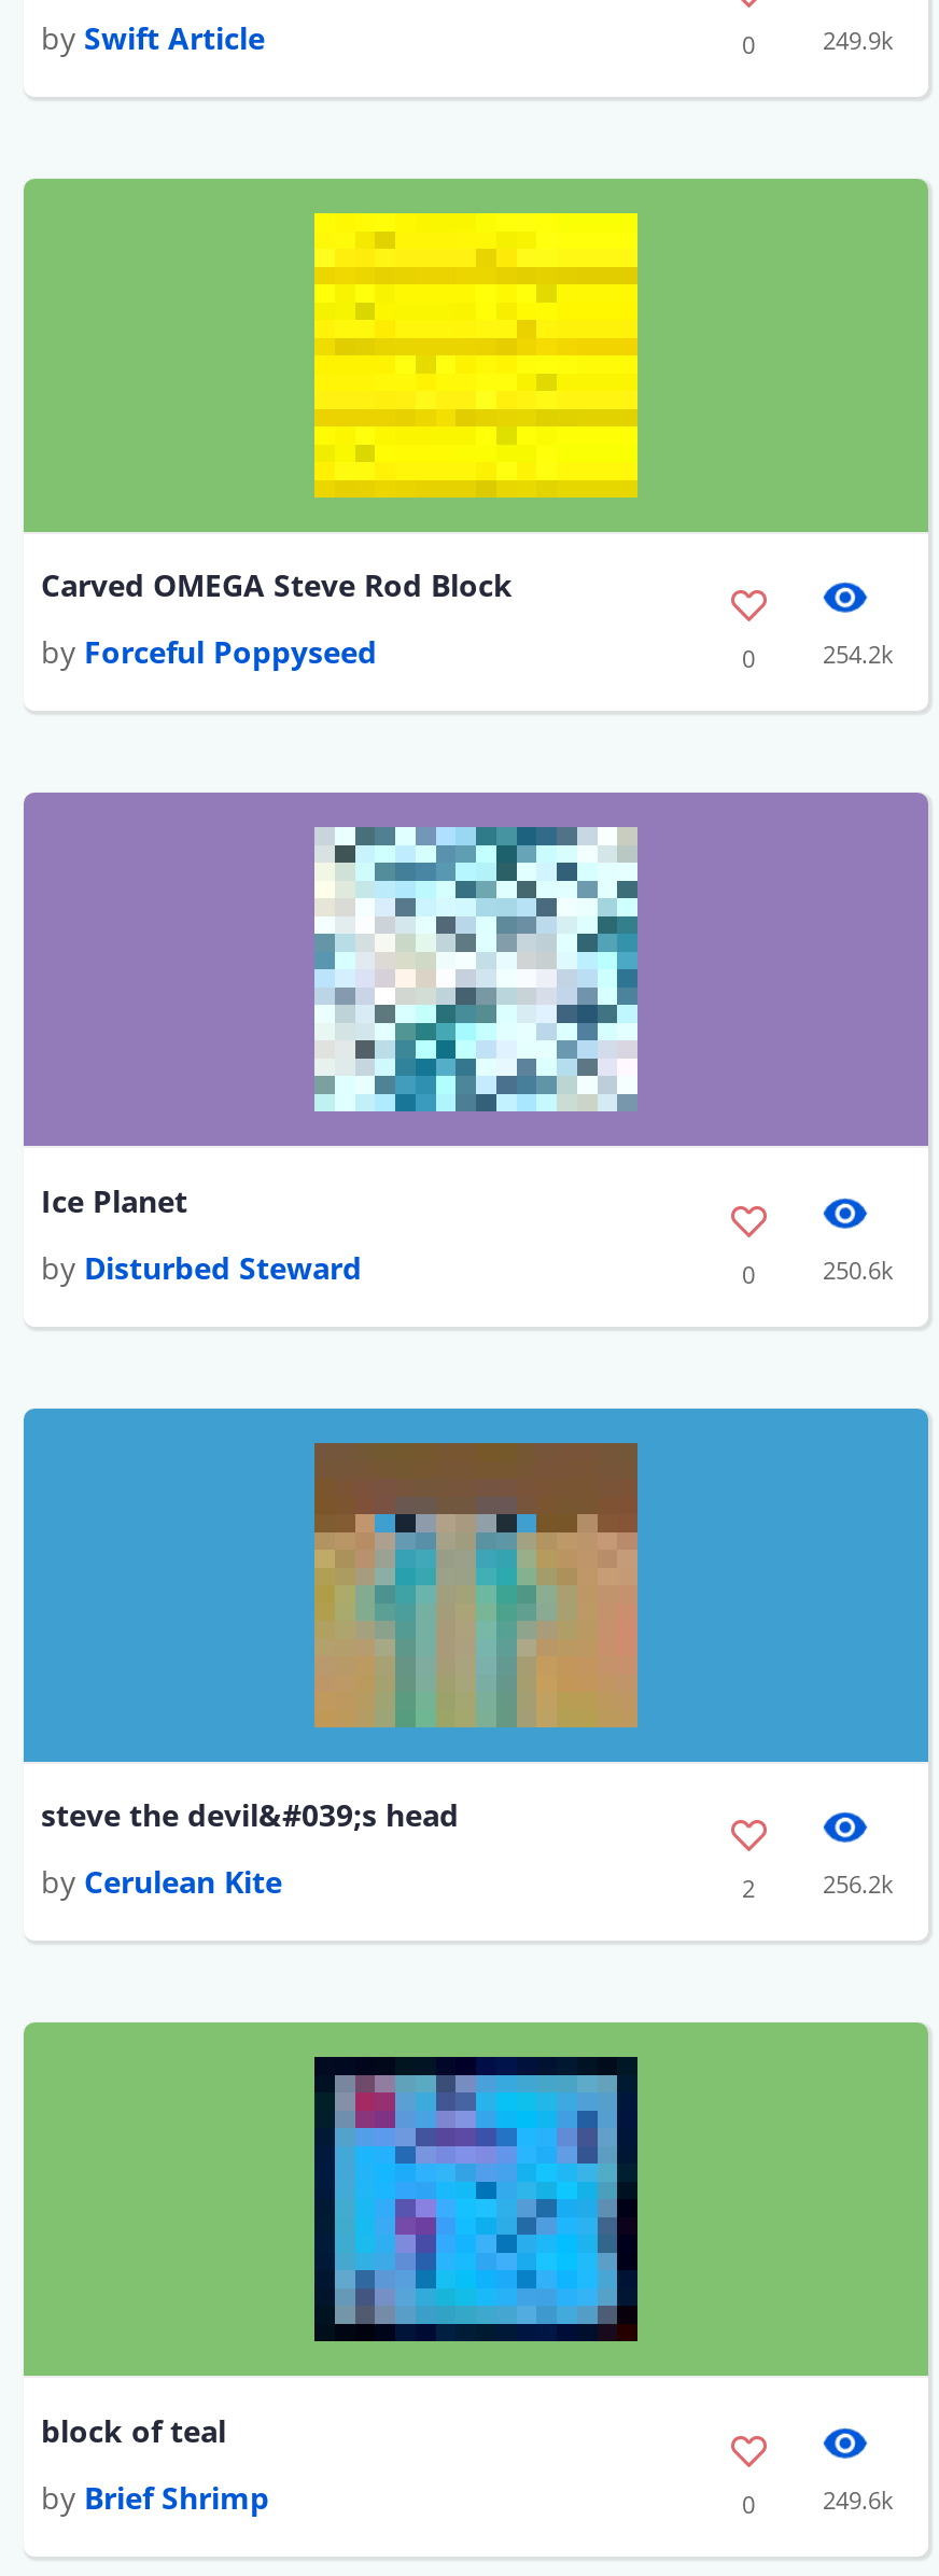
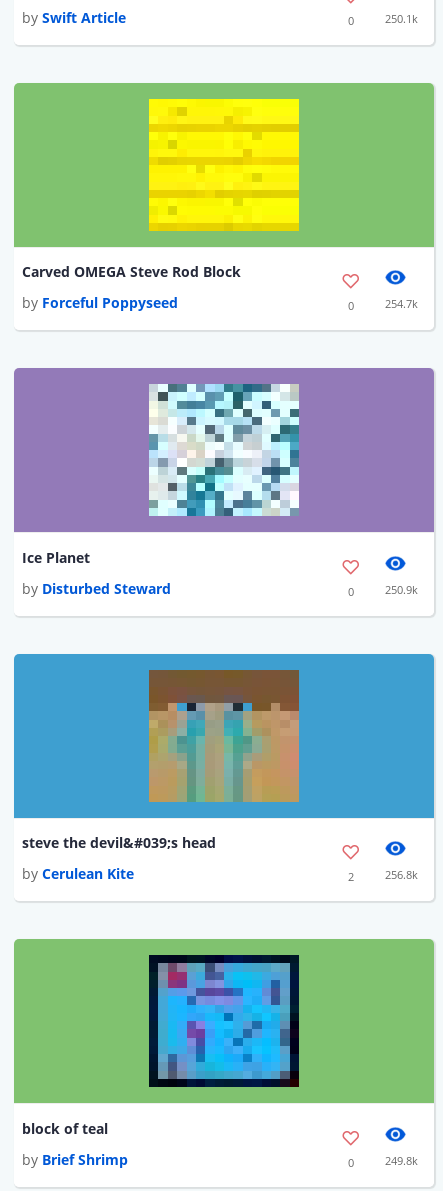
[823,23,894,56] 249.9k -> [385,11,418,26] 250.1k
[823,638,894,670] 254.2k -> [385,296,418,311] 254.7k
[823,1253,894,1285] 250.6k -> [385,582,418,597] 250.9k
[823,1868,894,1900] 256.2k -> [385,867,418,882] 256.8k
[823,2483,894,2515] 249.6k -> [385,1153,418,1168] 249.8k

